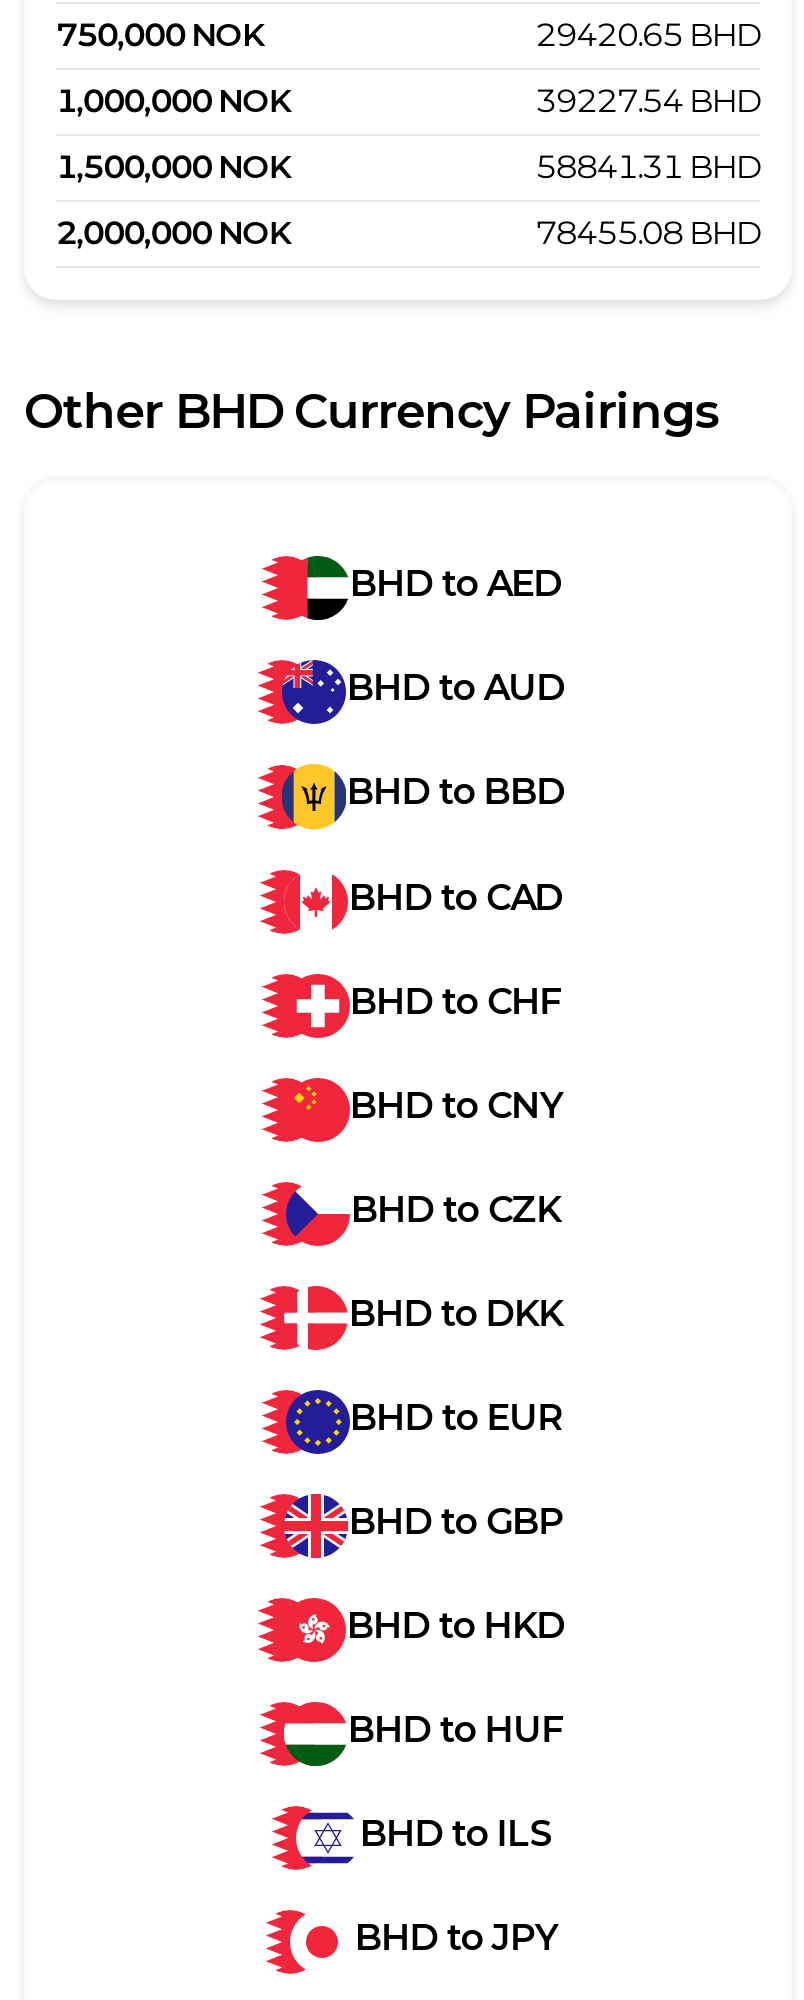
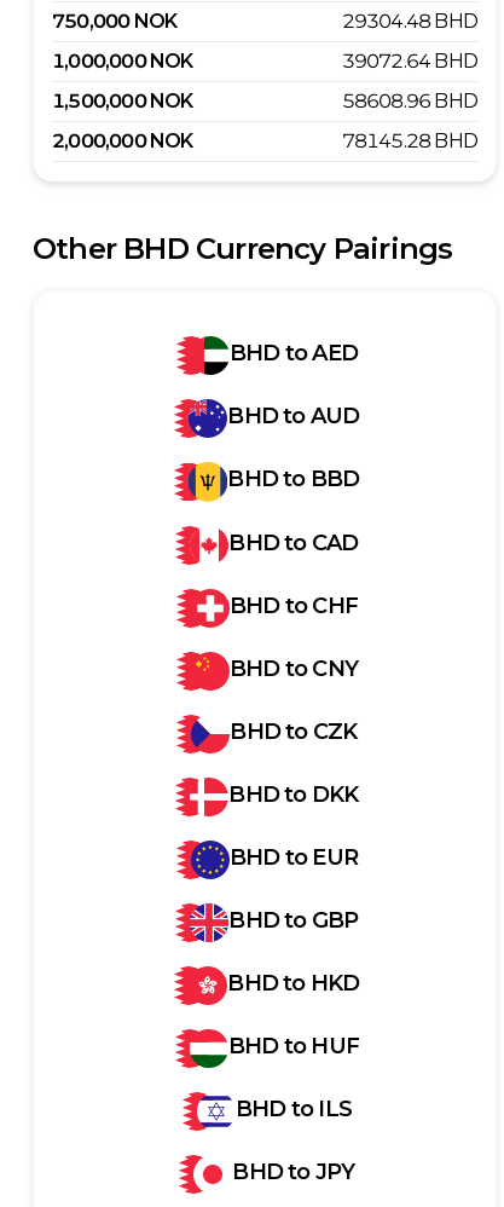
[535,16,760,54] 29420.65 BHD -> [342,10,477,33] 29304.48 BHD
[535,82,760,120] 39227.54 BHD -> [342,50,477,73] 39072.64 BHD
[535,148,760,186] 58841.31 BHD -> [342,89,477,112] 58608.96 BHD
[535,214,760,252] 78455.08 BHD -> [342,129,477,152] 78145.28 BHD

